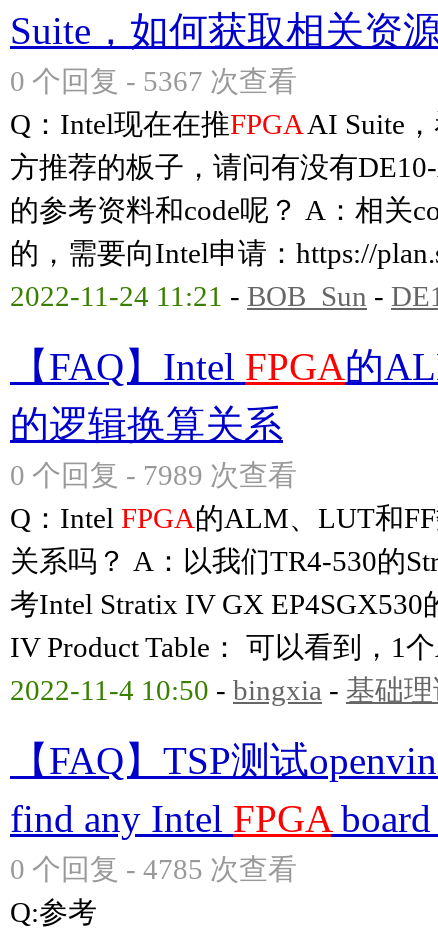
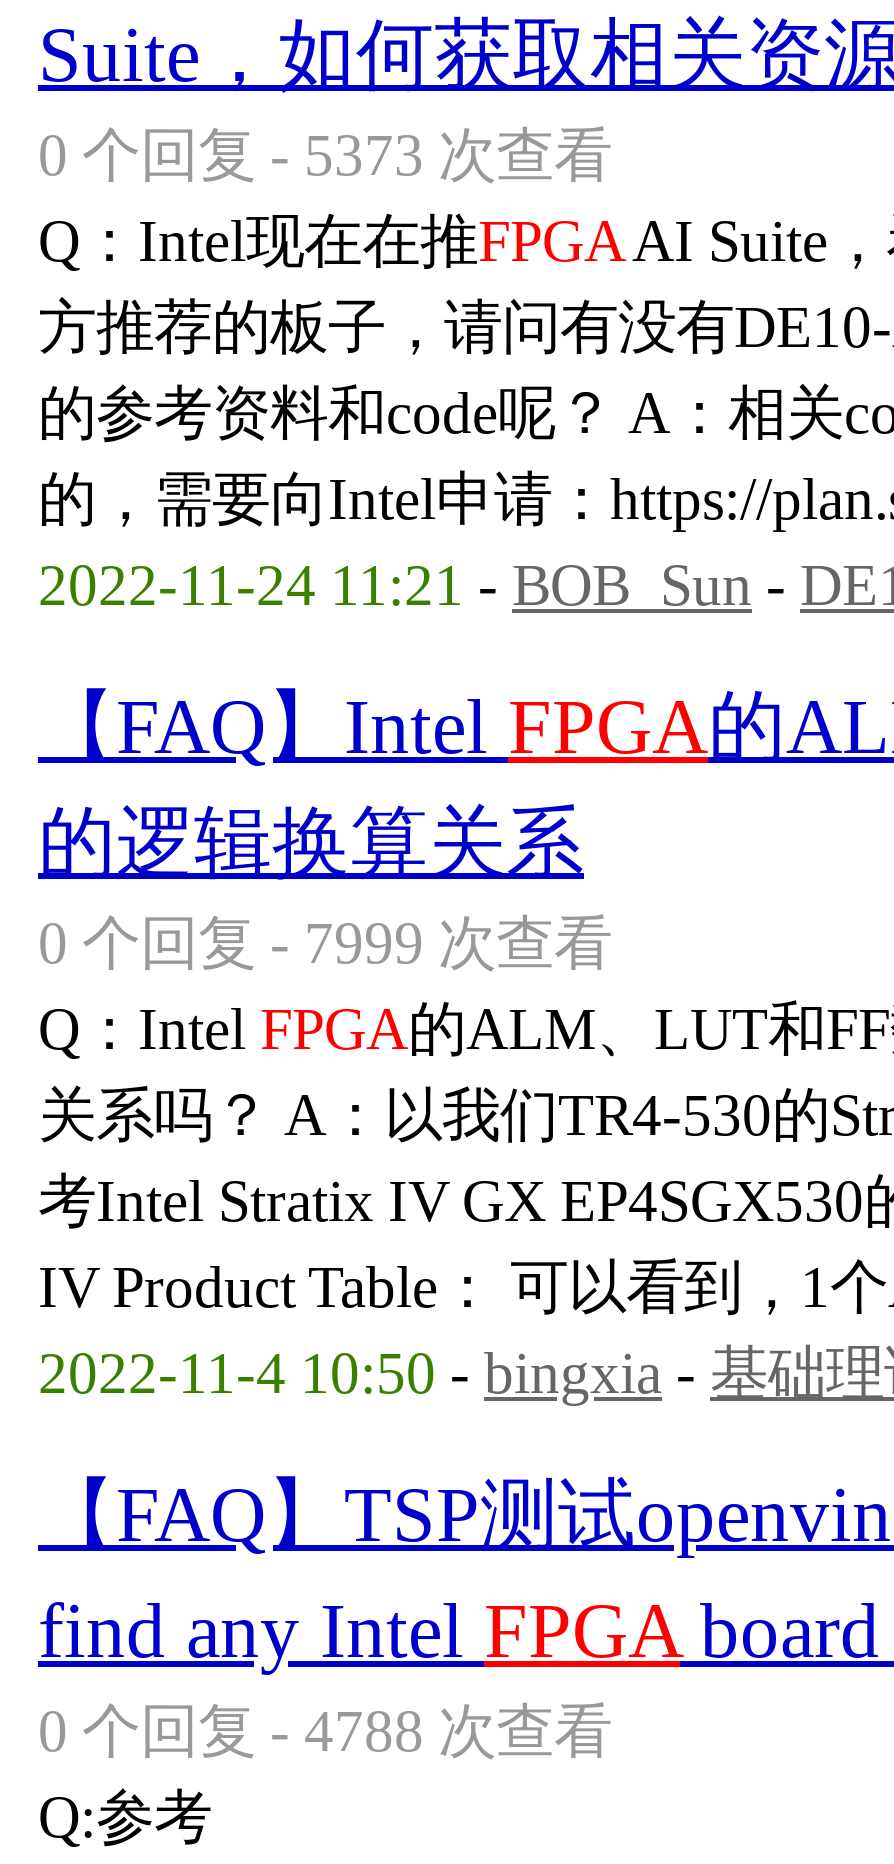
[10,65,297,97] 0 个回复 - 5367 次查看 -> [38,123,612,187] 0 个回复 - 5373 次查看
[10,459,297,491] 0 个回复 - 7989 次查看 -> [38,911,612,975] 0 个回复 - 7999 次查看
[10,853,297,885] 0 个回复 - 4785 次查看 -> [38,1699,612,1763] 0 个回复 - 4788 次查看

